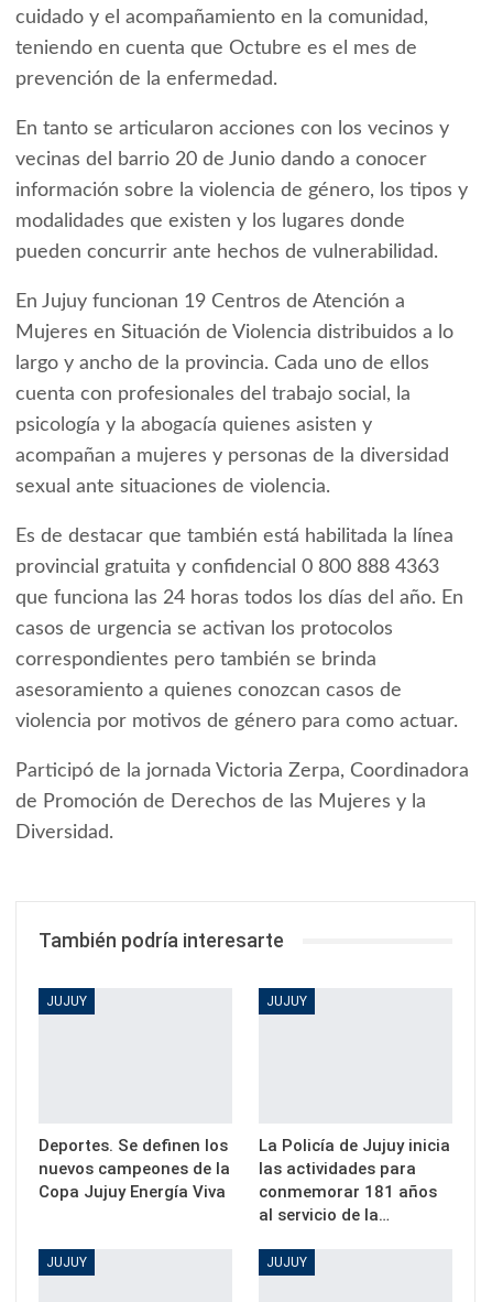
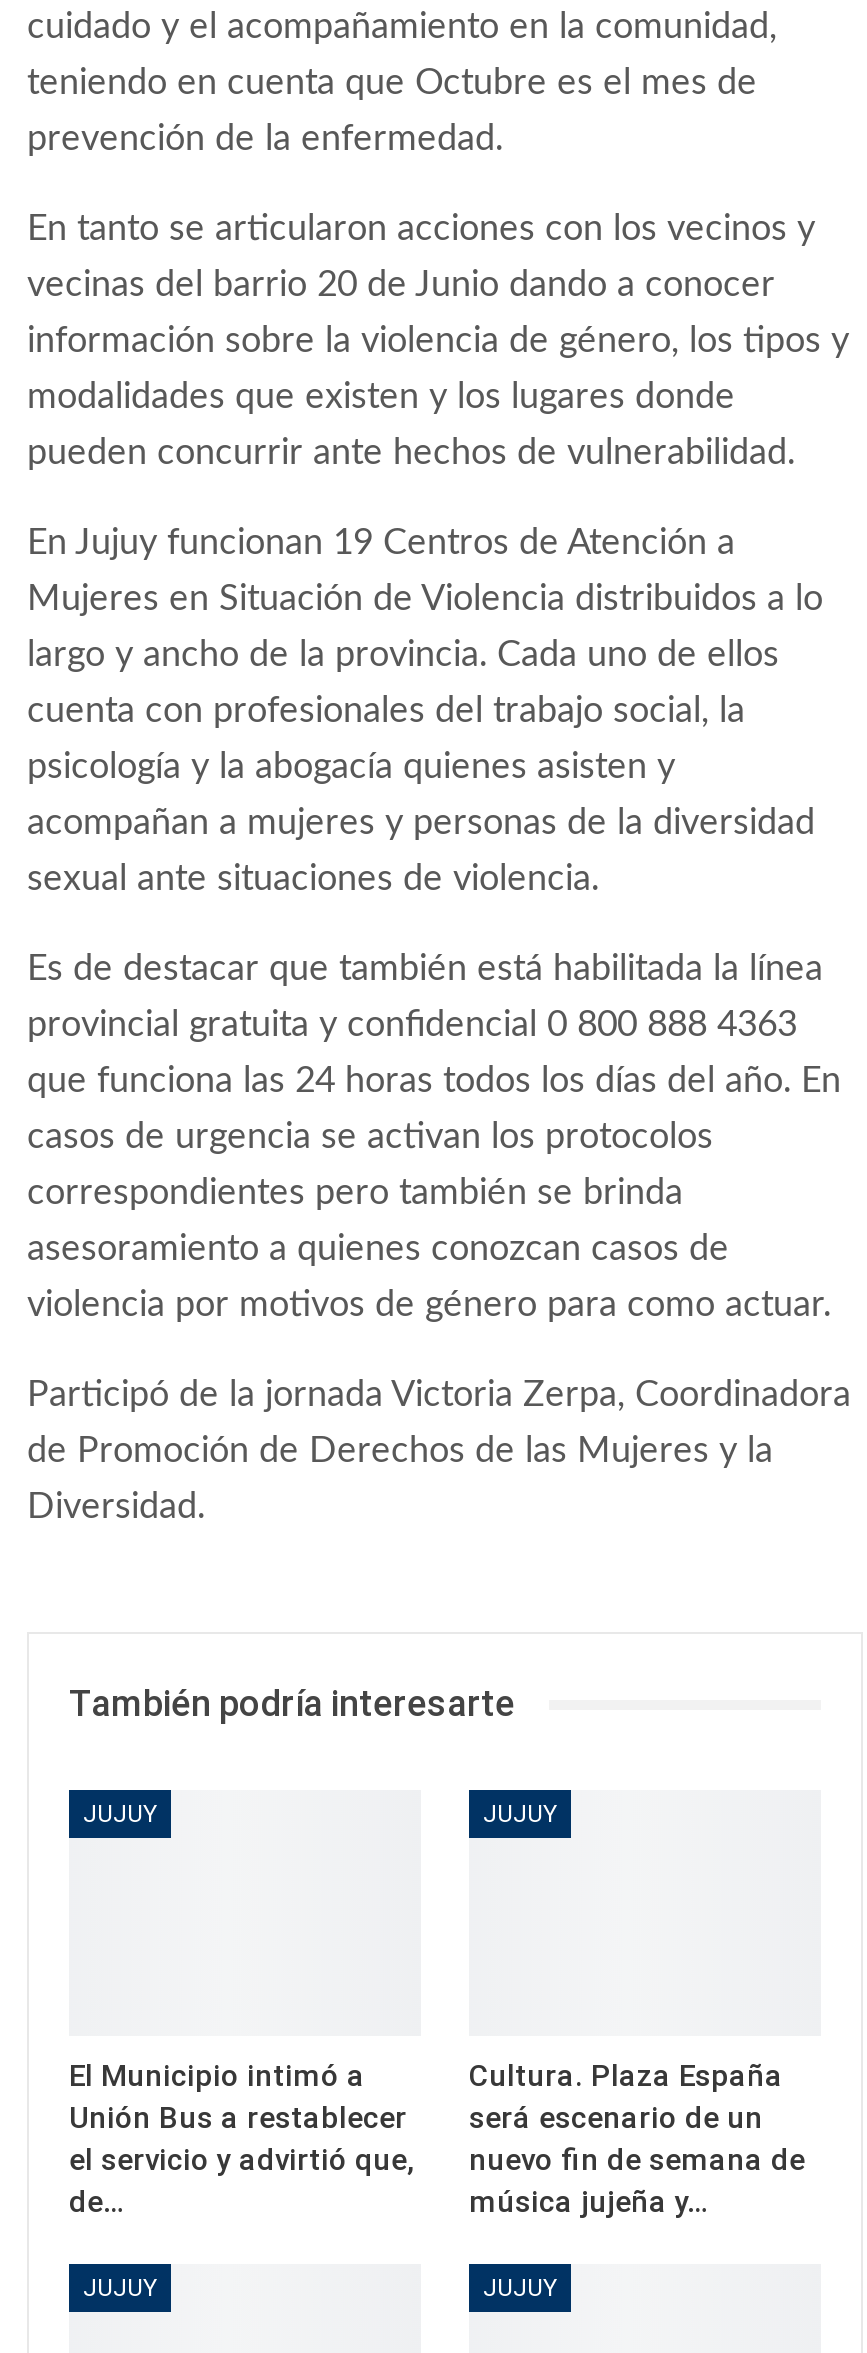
[39,1136,230,1202] Deportes. Se definen los | nuevos campeones de la | Copa Jujuy Energía Viva -> [69,2059,415,2221] El Municipio intimó a | Unión Bus a restablecer | el servicio y advirtió que, | de…
[259,1136,450,1225] La Policía de Jujuy inicia | las actividades para | conmemorar 181 años | al servicio de la… -> [469,2059,805,2221] Cultura. Plaza España | será escenario de un | nuevo fin de semana de | música jujeña y…

